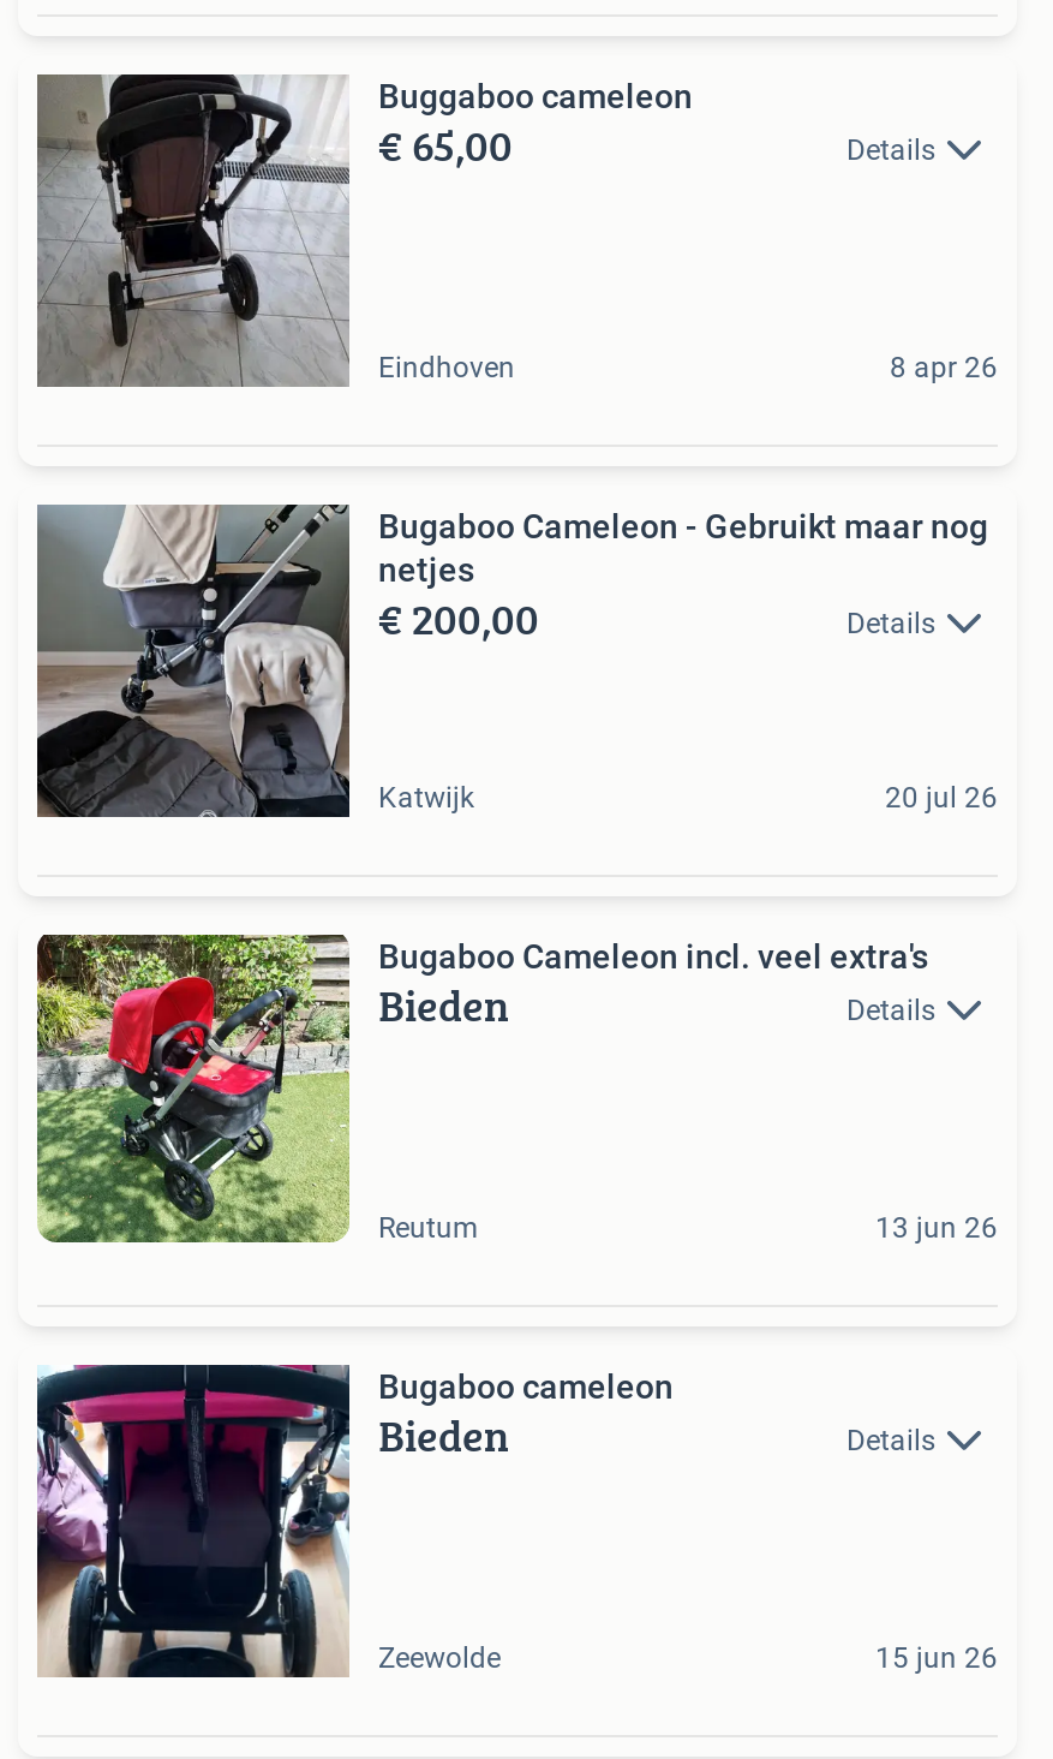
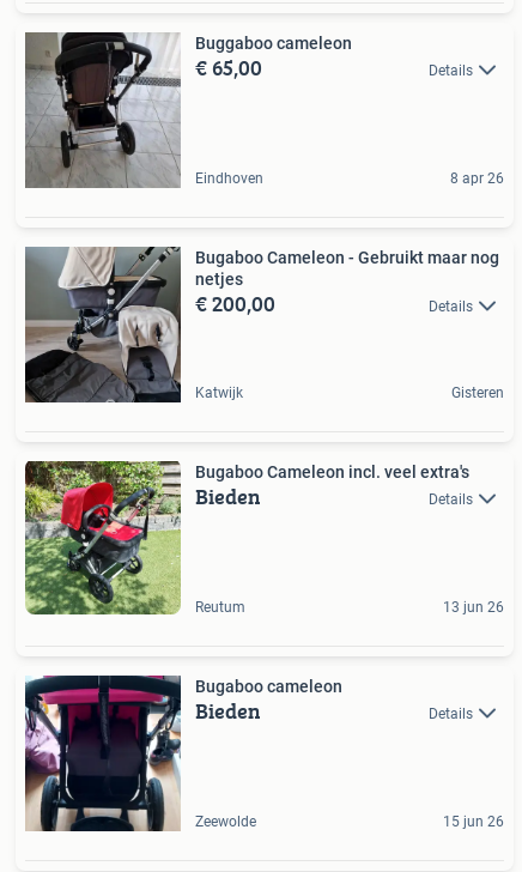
[885,780,998,814] 20 jul 26 -> [451,384,504,401] Gisteren

